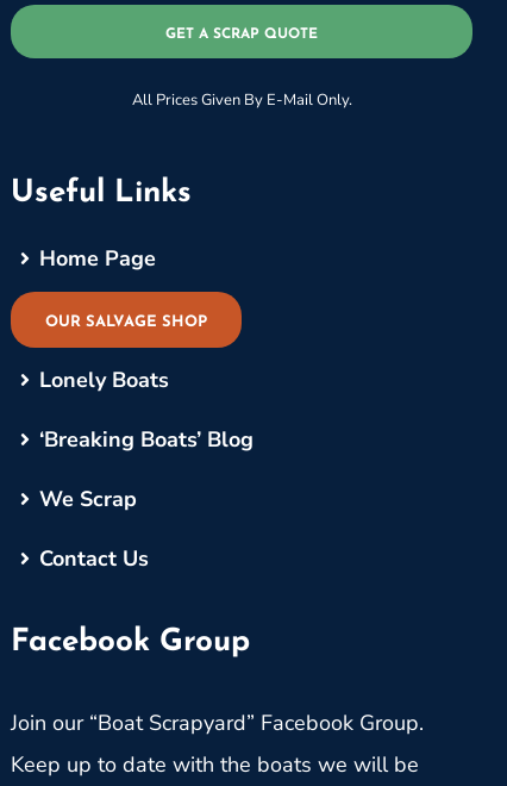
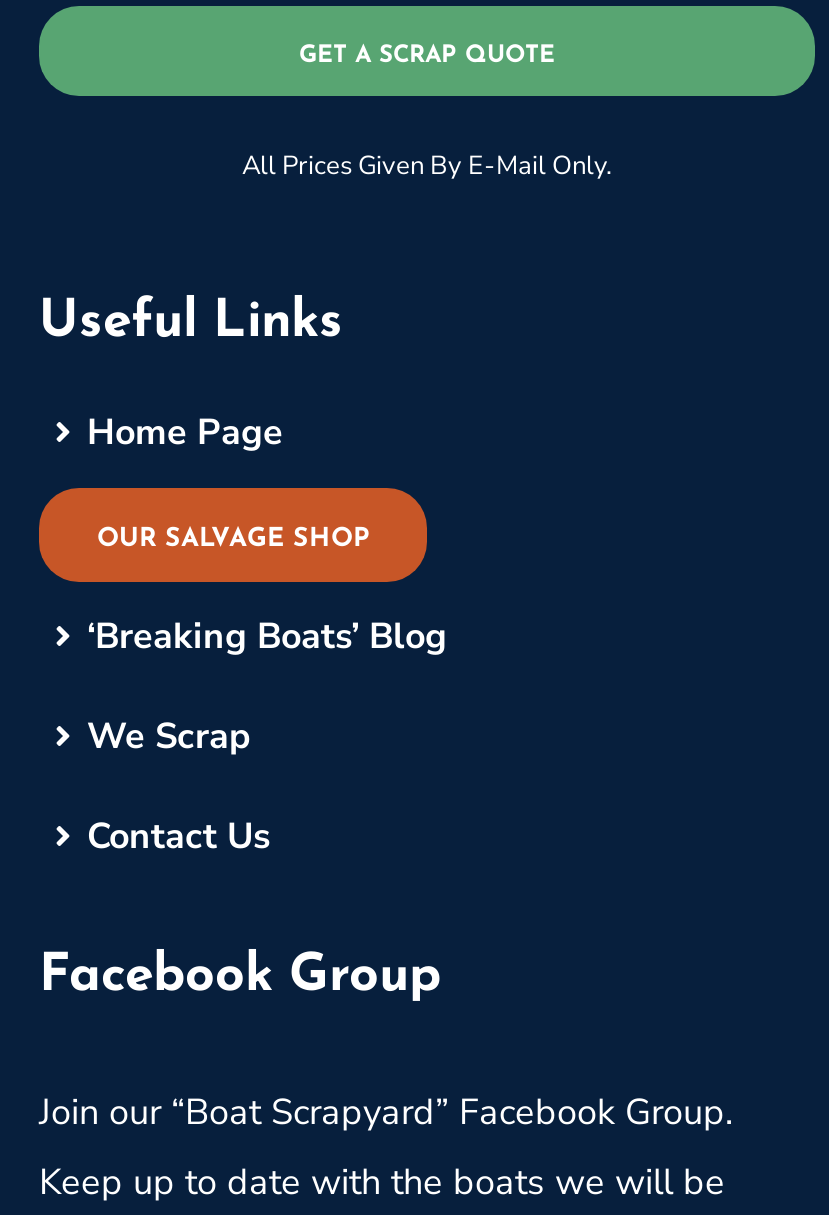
[39,365,169,394] Lonely Boats -> none

